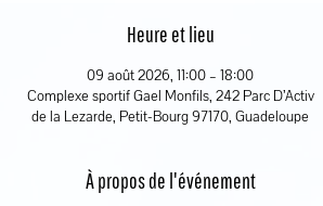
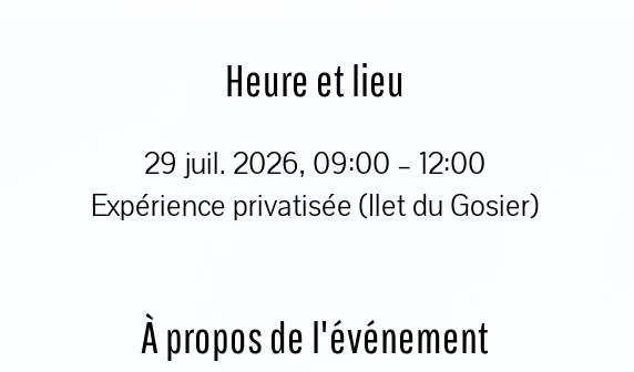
[27,66,314,127] 09 août 2026, 11:00 – 18:00 | Complexe sportif Gael Monfils, 242 Parc D’Activ | de la Lezarde, Petit-Bourg 97170, Guadeloupe -> [91,145,539,227] 29 juil. 2026, 09:00 – 12:00 | Expérience privatisée (Ilet du Gosier)

